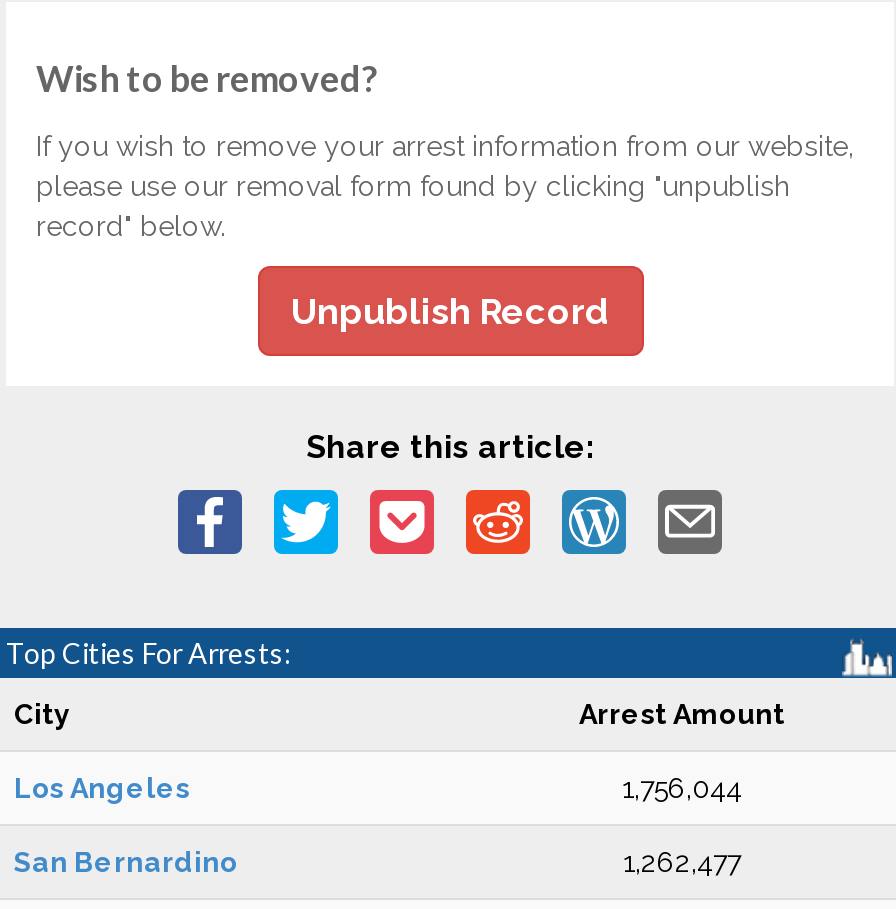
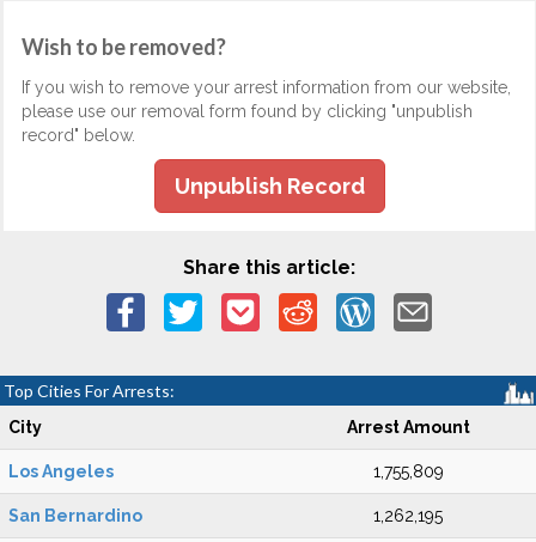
[622,772,742,804] 1,756,044 -> [373,462,443,481] 1,755,809
[623,846,741,878] 1,262,477 -> [373,506,443,525] 1,262,195

